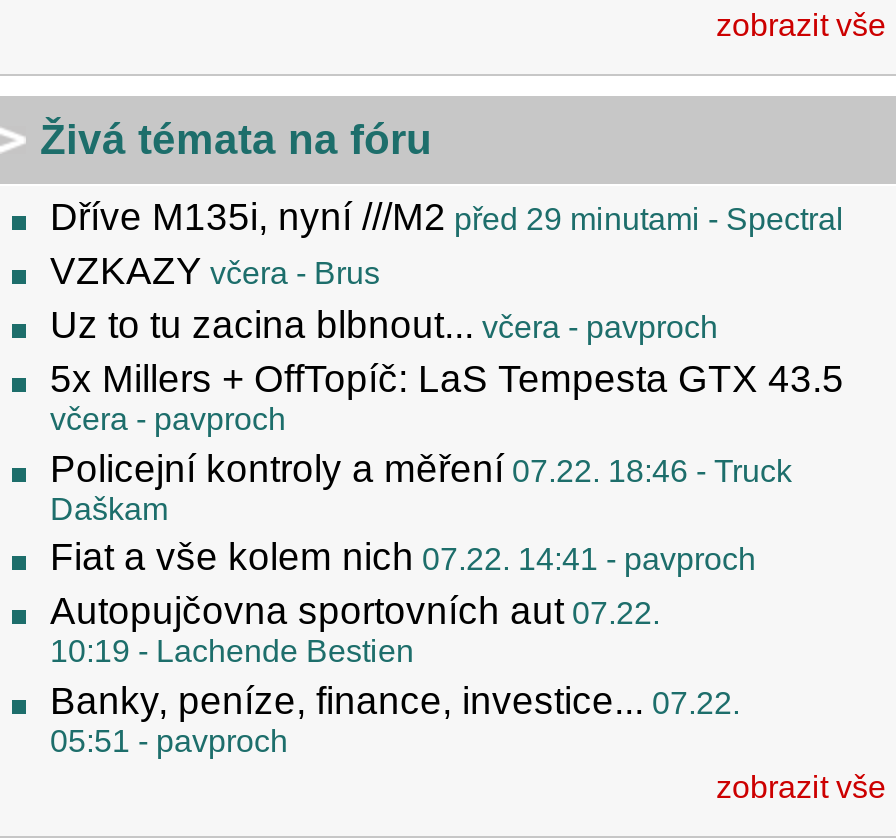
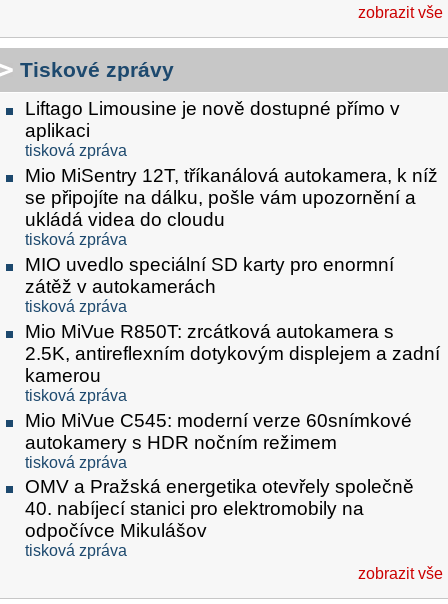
[40,117,432,163] Živá témata na fóru -> [20,58,174,81] Tiskové zprávy
[50,197,844,758] Dříve M135i, nyní ///M2 před 29 minutami - Spectral | VZKAZY včera - Brus | Uz to tu zacina blbnout... včera - pavproch | 5x Millers + OffTopíč: LaS Tempesta GTX 43.5 | včera - pavproch | Policejní kontroly a měření 07.22. 18:46 - Truck | Daškam | Fiat a vše kolem nich 07.22. 14:41 - pavproch | Autopujčovna sportovních aut 07.22. | 10:19 - Lachende Bestien | Banky, peníze, finance, investice... 07.22. | 05:51 - pavproch -> [25,98,440,559] Liftago Limousine je nově dostupné přímo v | aplikaci | tisková zpráva | Mio MiSentry 12T, tříkanálová autokamera, k níž | se připojíte na dálku, pošle vám upozornění a | ukládá videa do cloudu | tisková zpráva | MIO uvedlo speciální SD karty pro enormní | zátěž v autokamerách | tisková zpráva | Mio MiVue R850T: zrcátková autokamera s | 2.5K, antireflexním dotykovým displejem a zadní | kamerou | tisková zpráva | Mio MiVue C545: moderní verze 60snímkové | autokamery s HDR nočním režimem | tisková zpráva | OMV a Pražská energetika otevřely společně | 40. nabíjecí stanici pro elektromobily na | odpočívce Mikulášov | tisková zpráva

